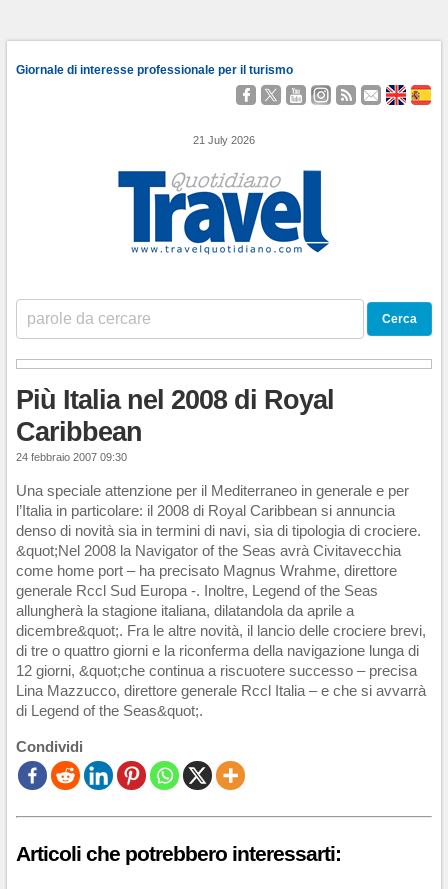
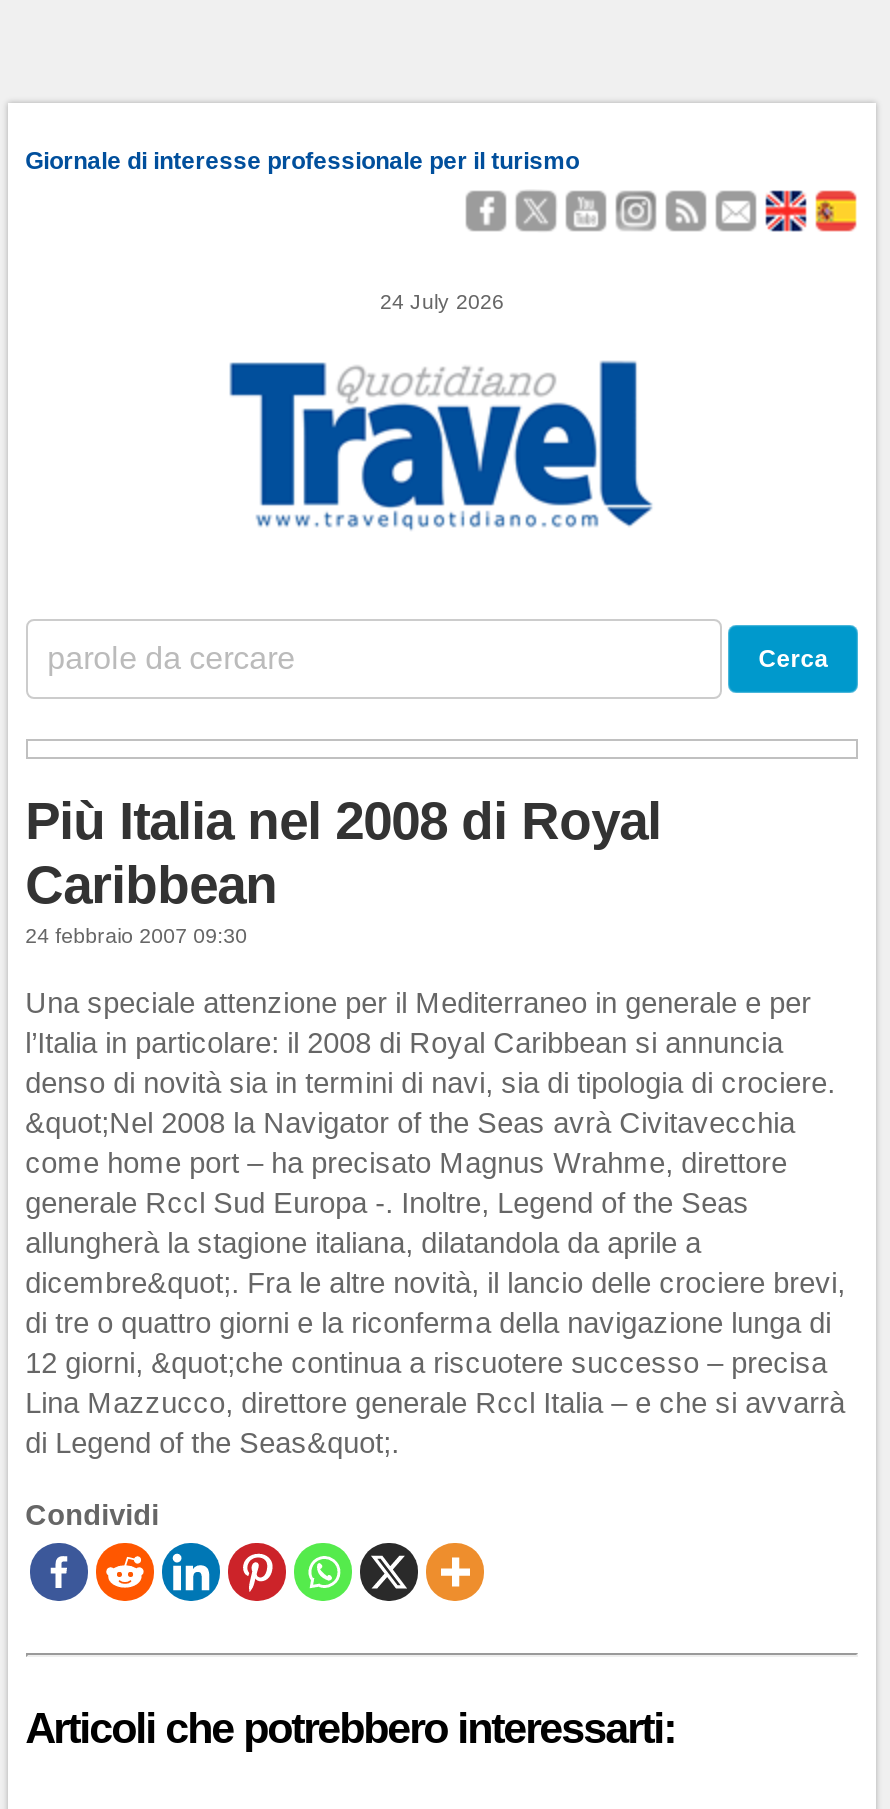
[193,134,255,146] 21 July 2026 -> [380,289,504,313] 24 July 2026

